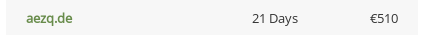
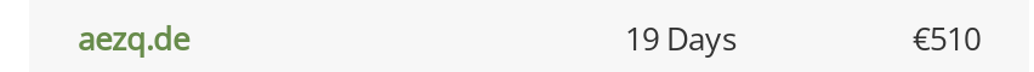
[251,9,297,27] 21 Days -> [625,17,737,60] 19 Days

